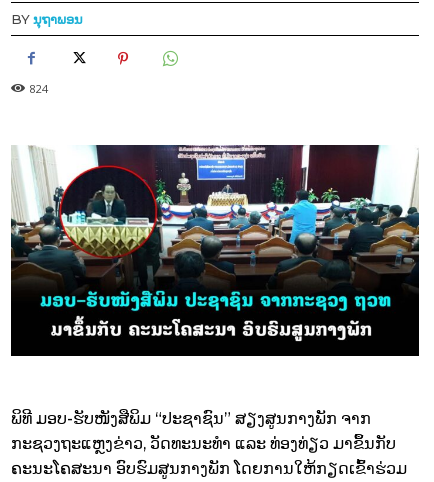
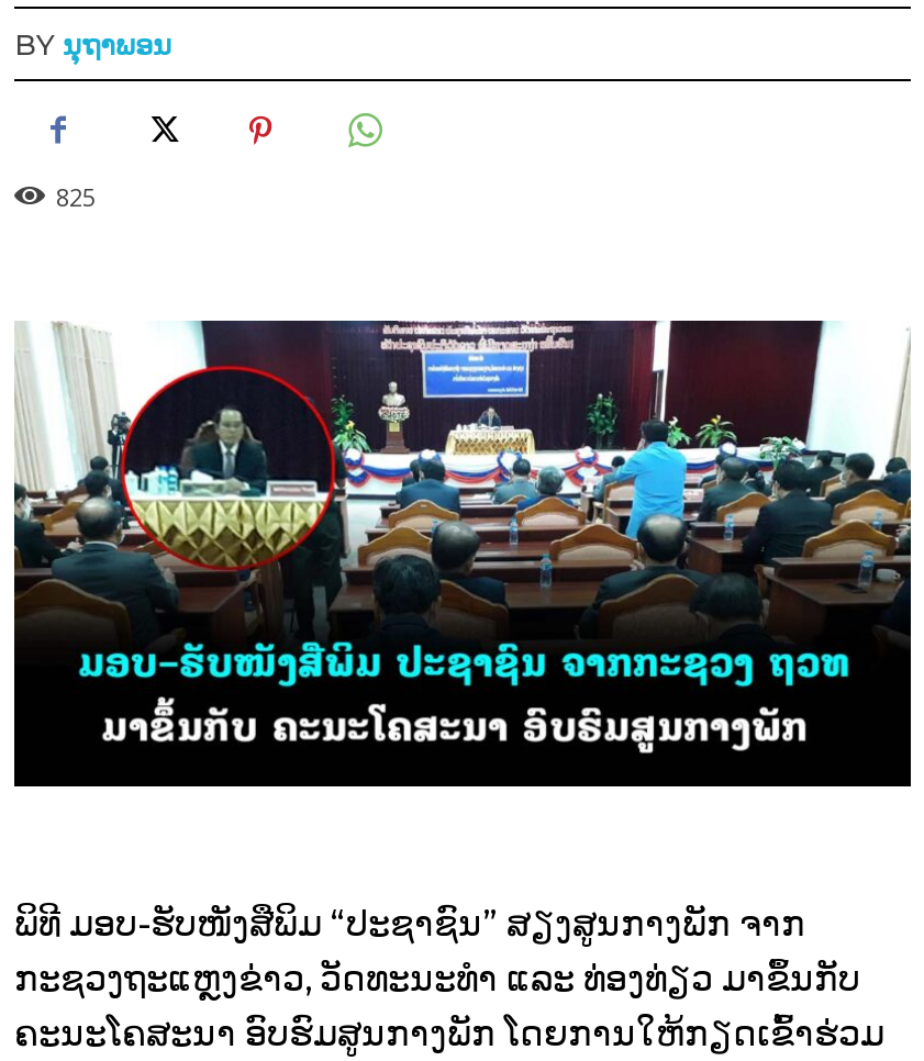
[30,81,48,96] 824 -> [56,180,96,213] 825

